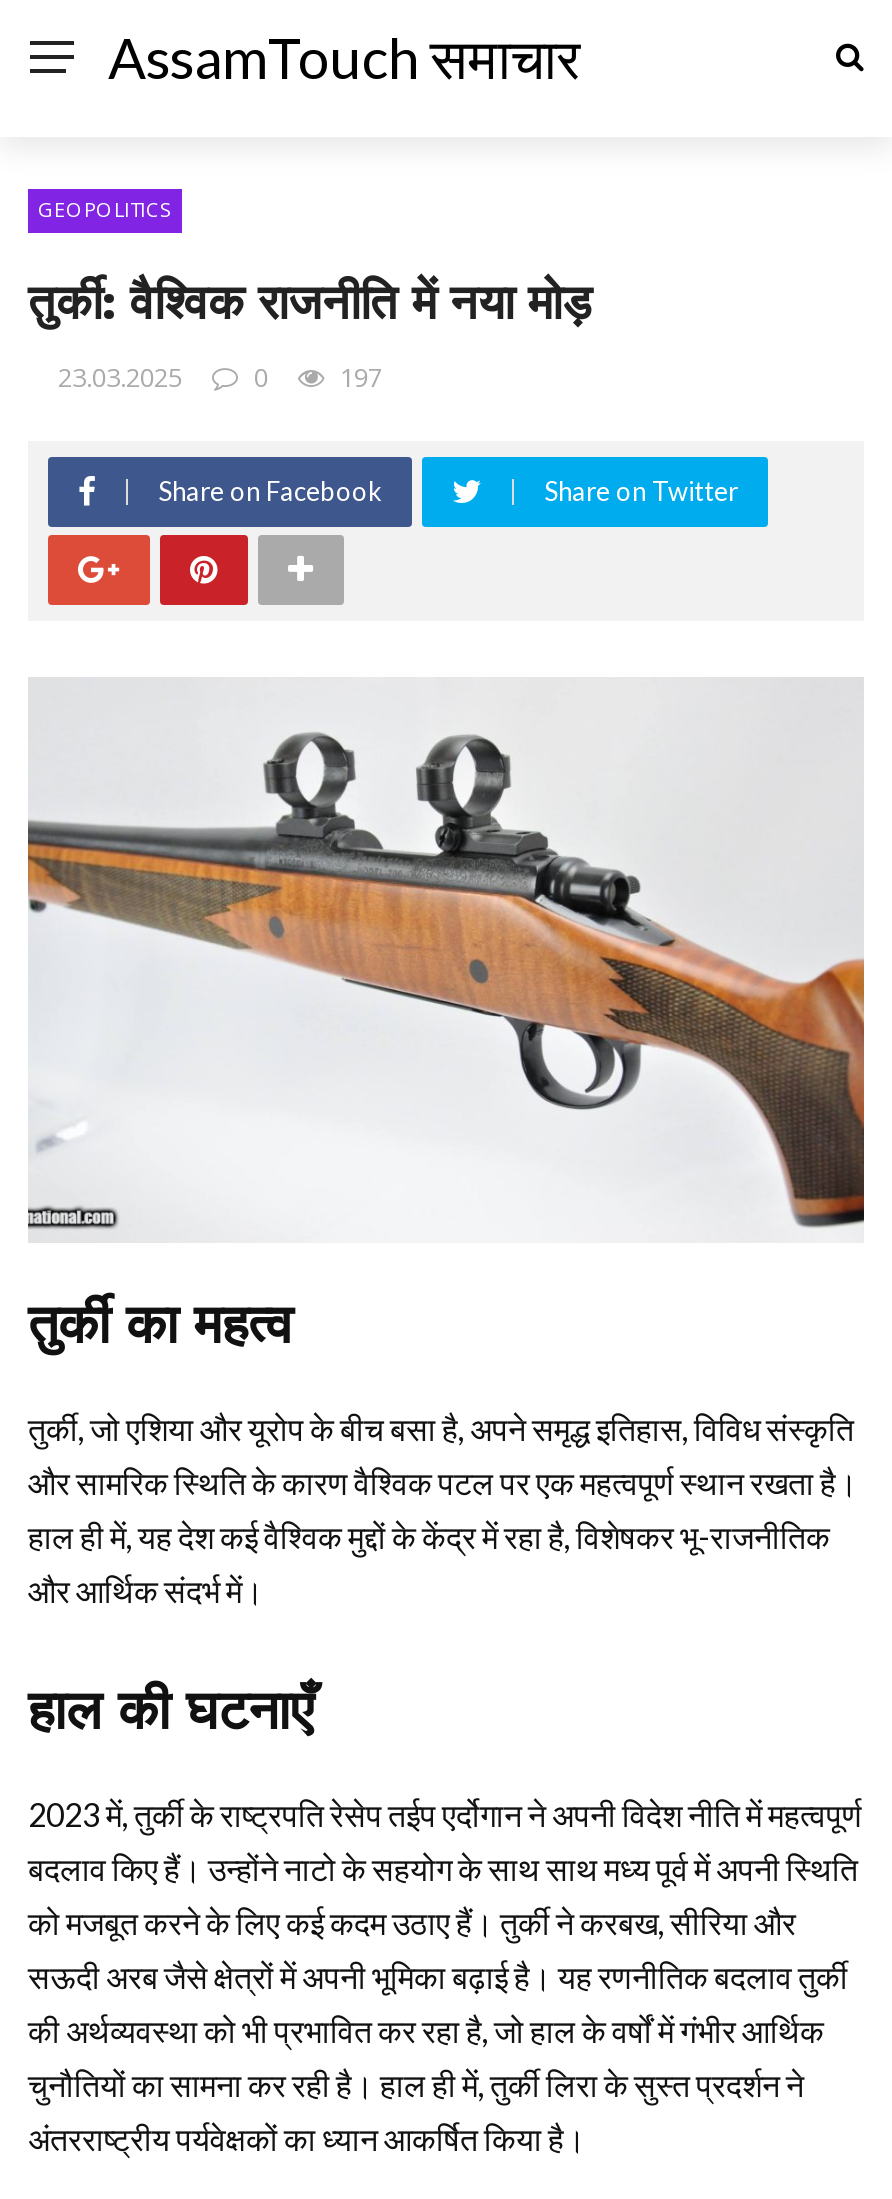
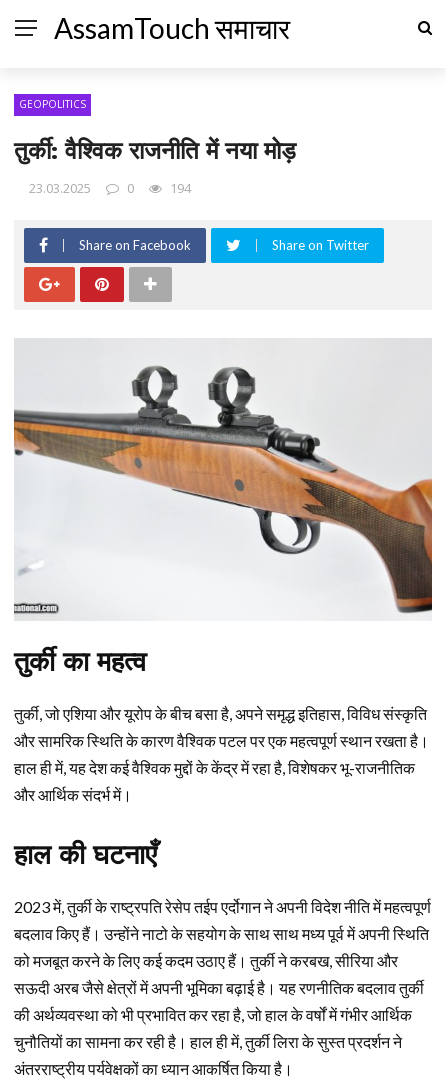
[58,359,382,395] 23.03.2025 0 197 -> [29,179,191,197] 23.03.2025 0 194

